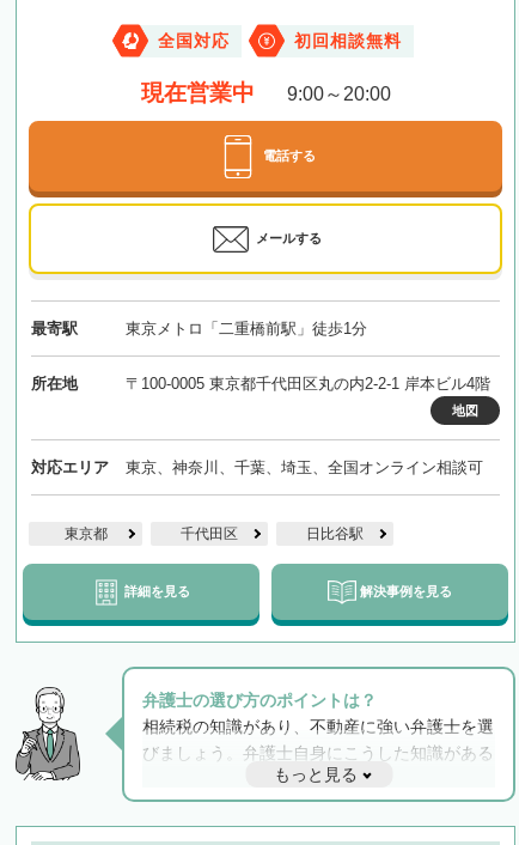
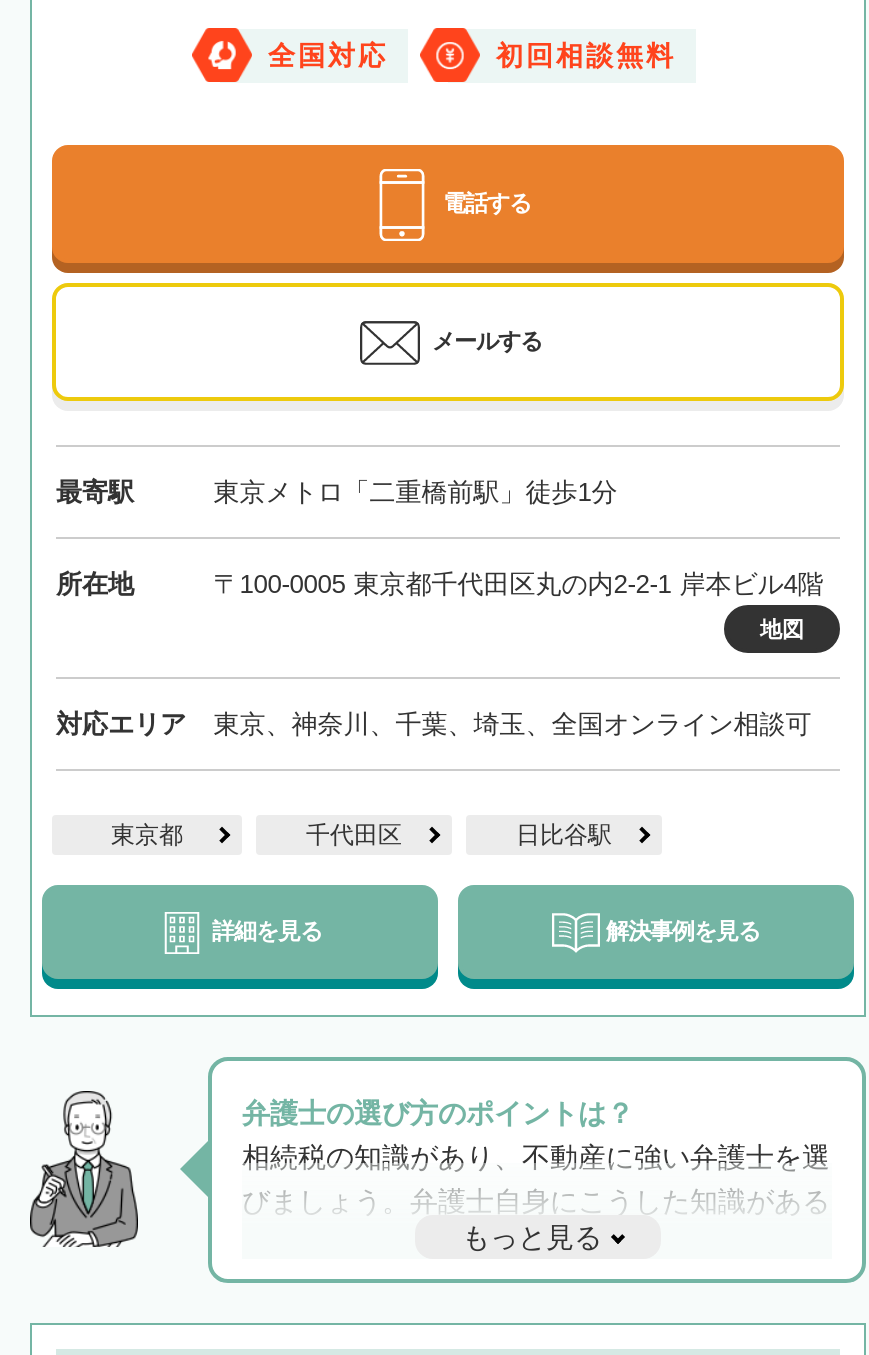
[141,80,390,105] 現在営業中 | 9:00～20:00 -> none

